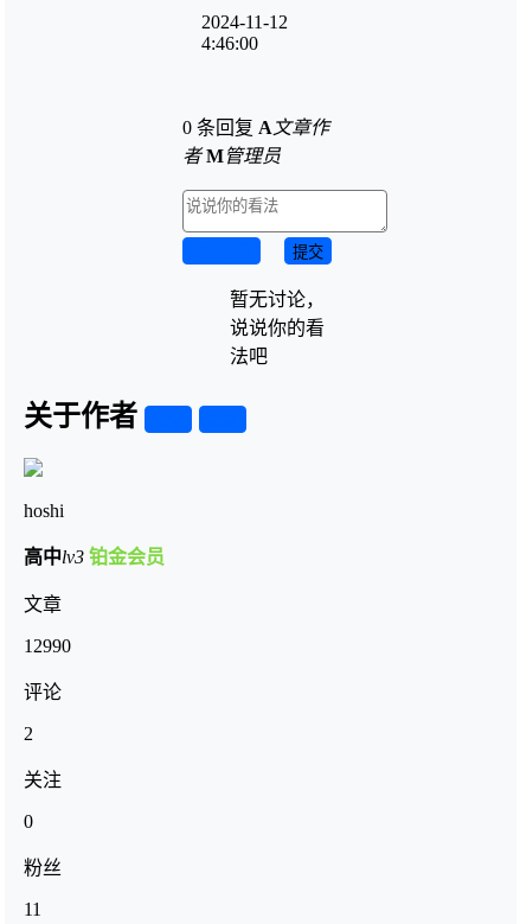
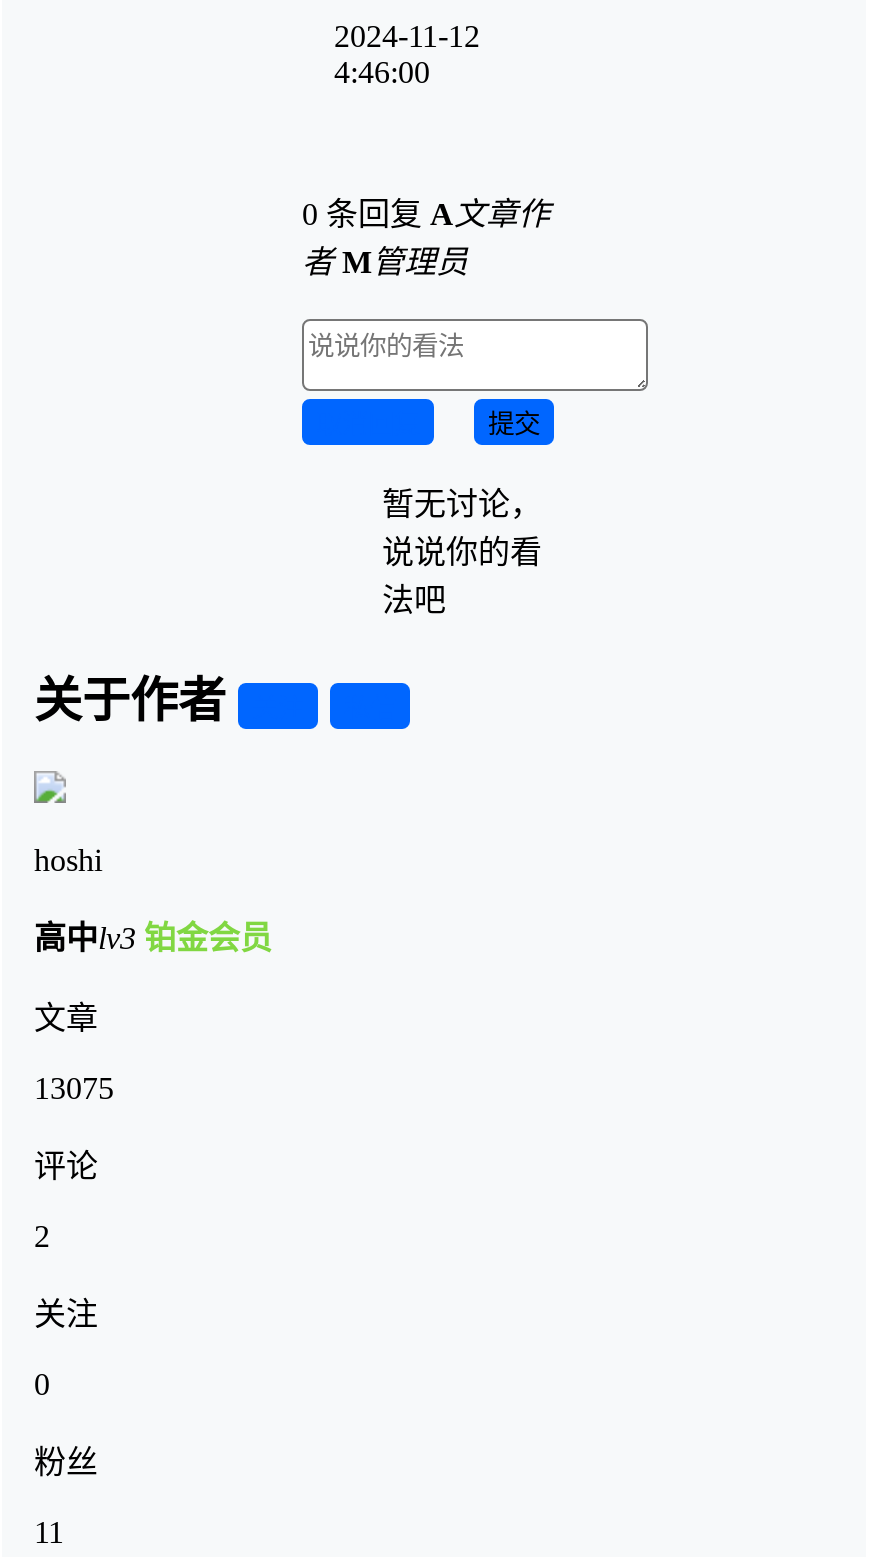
[24,636,71,656] 12990 -> [34,1071,114,1105] 13075

